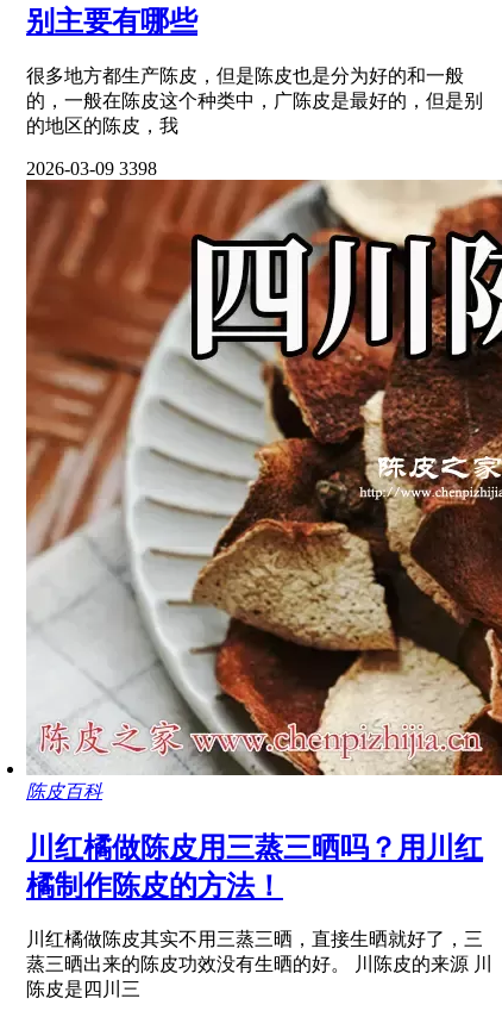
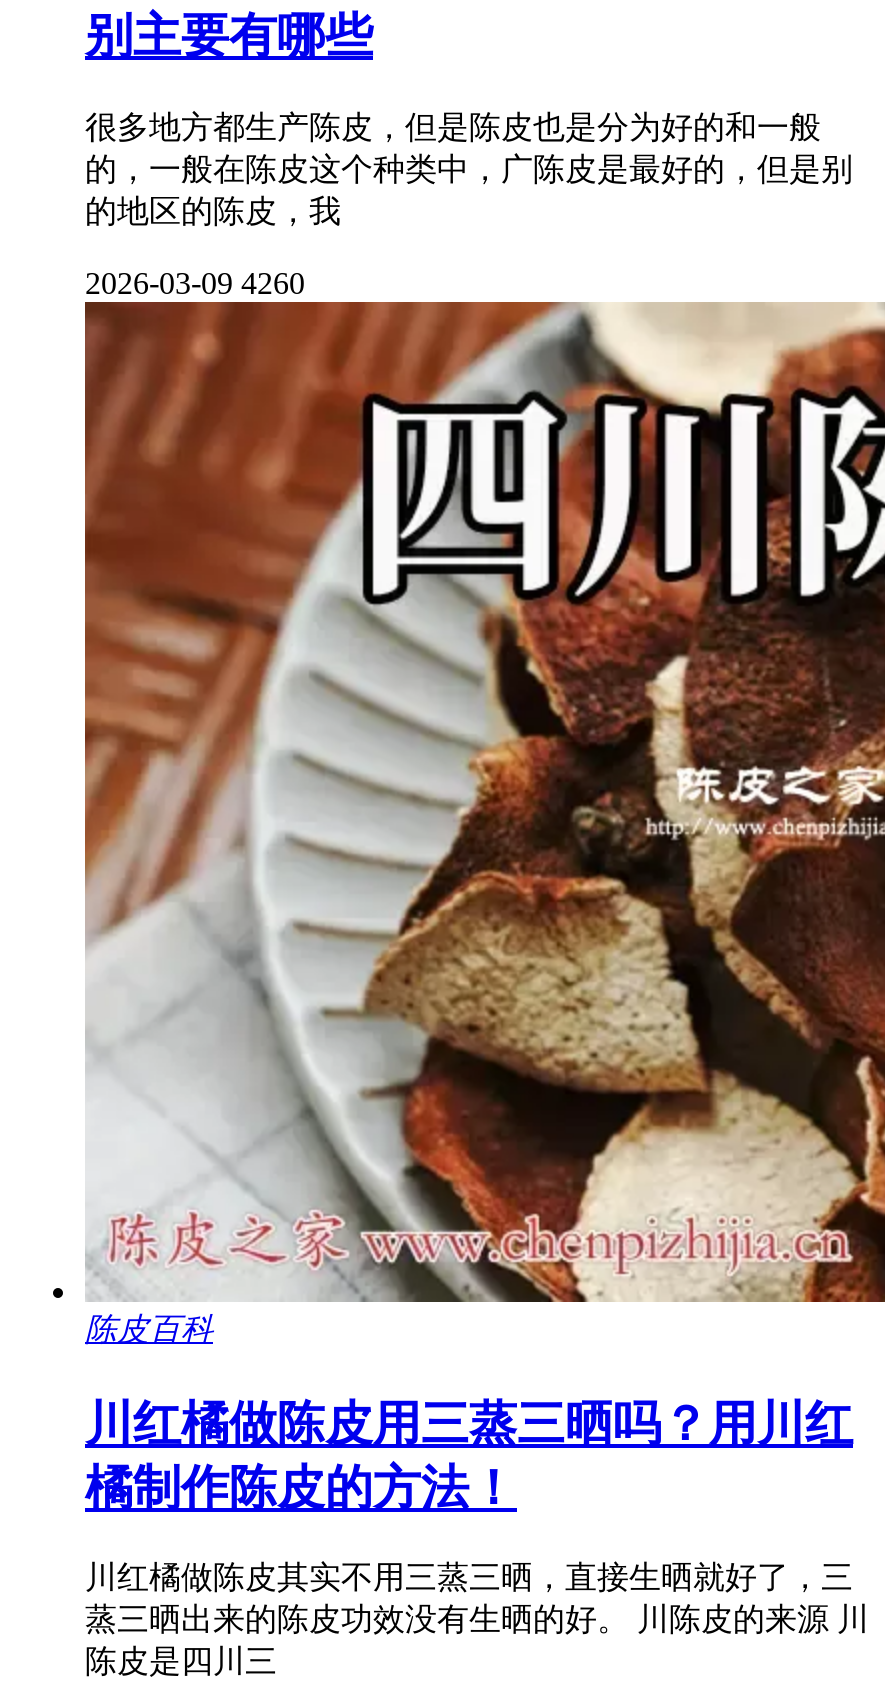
[26,158,157,178] 2026-03-09 3398 -> [85,265,305,299] 2026-03-09 4260

